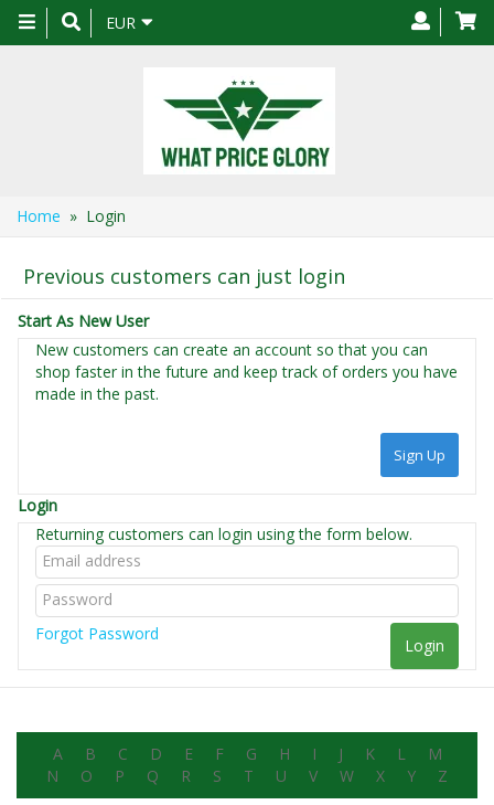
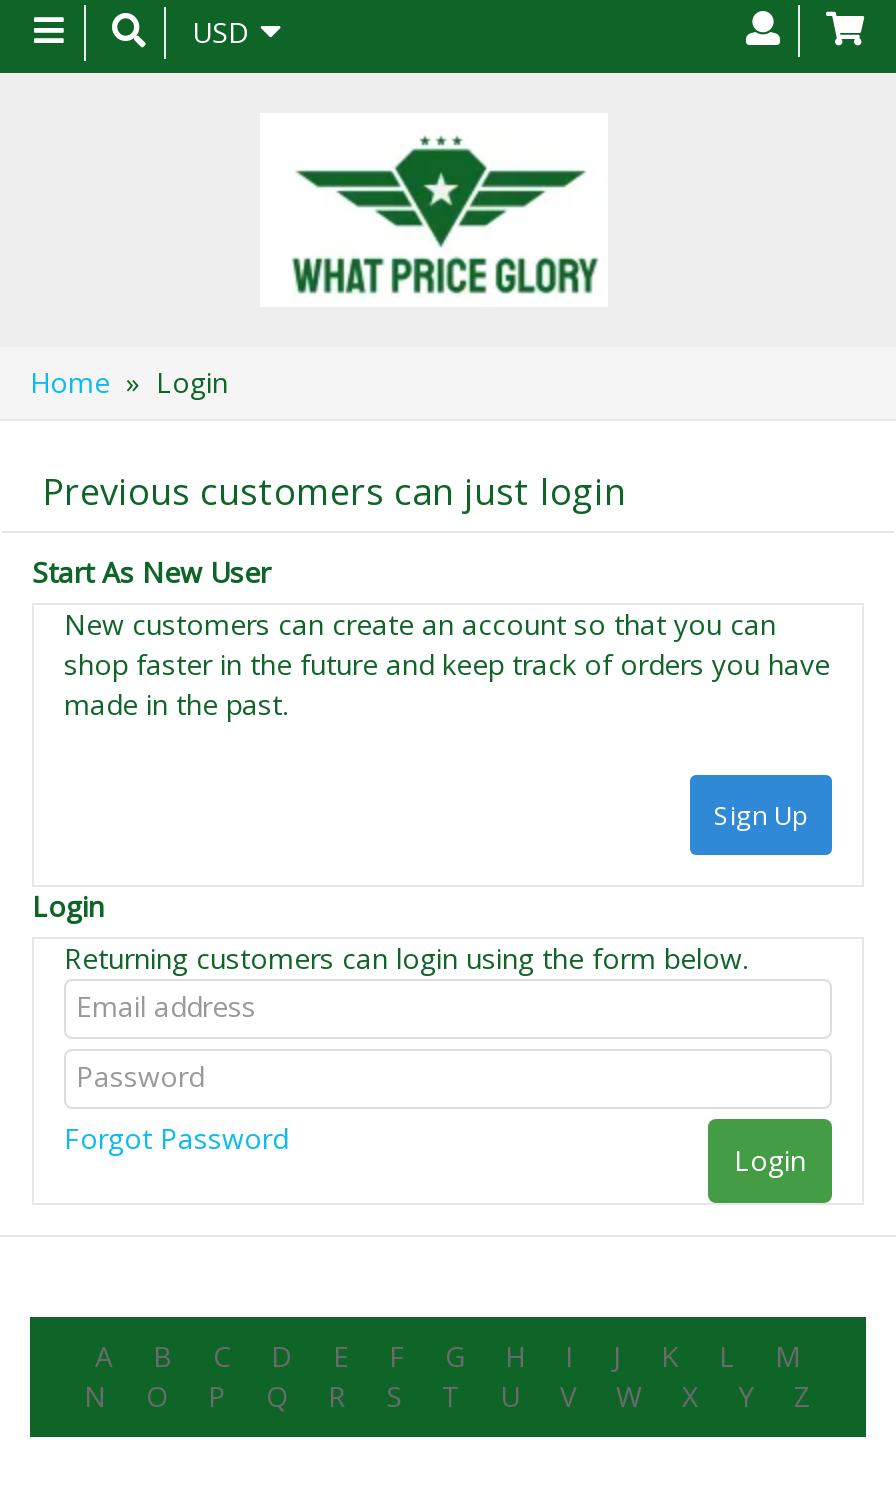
[106,12,136,33] EUR -> [192,13,250,51] USD

